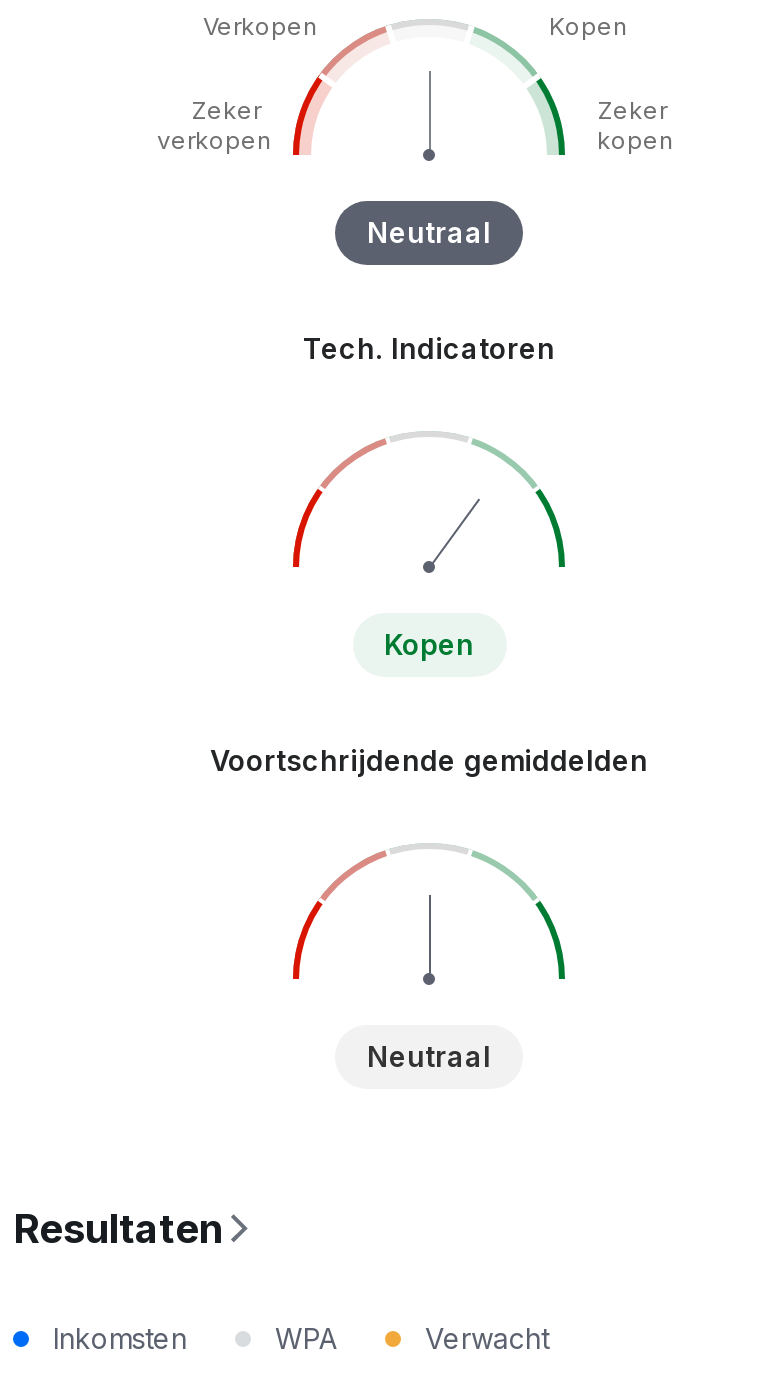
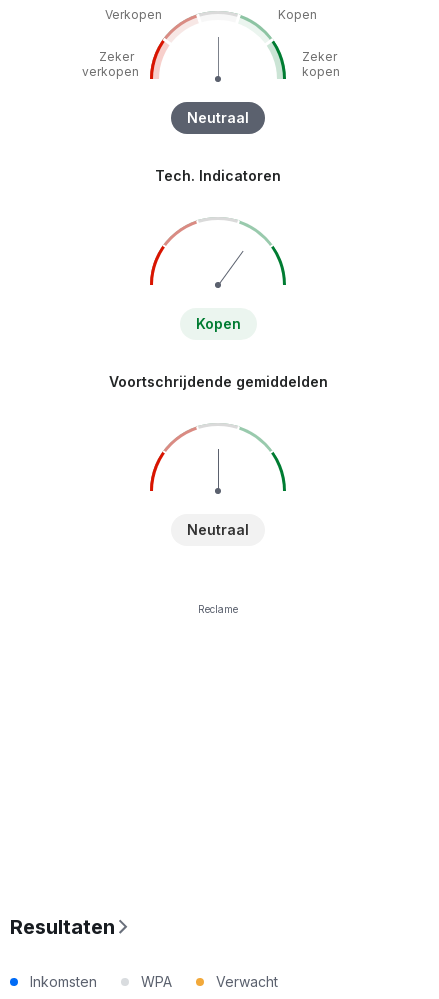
none -> [198,603,238,615] Reclame

